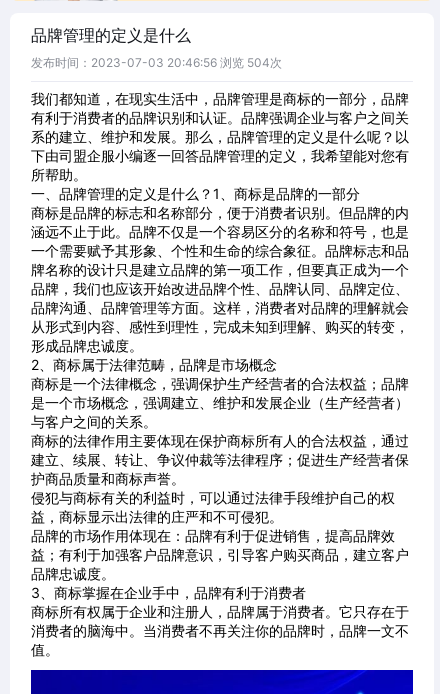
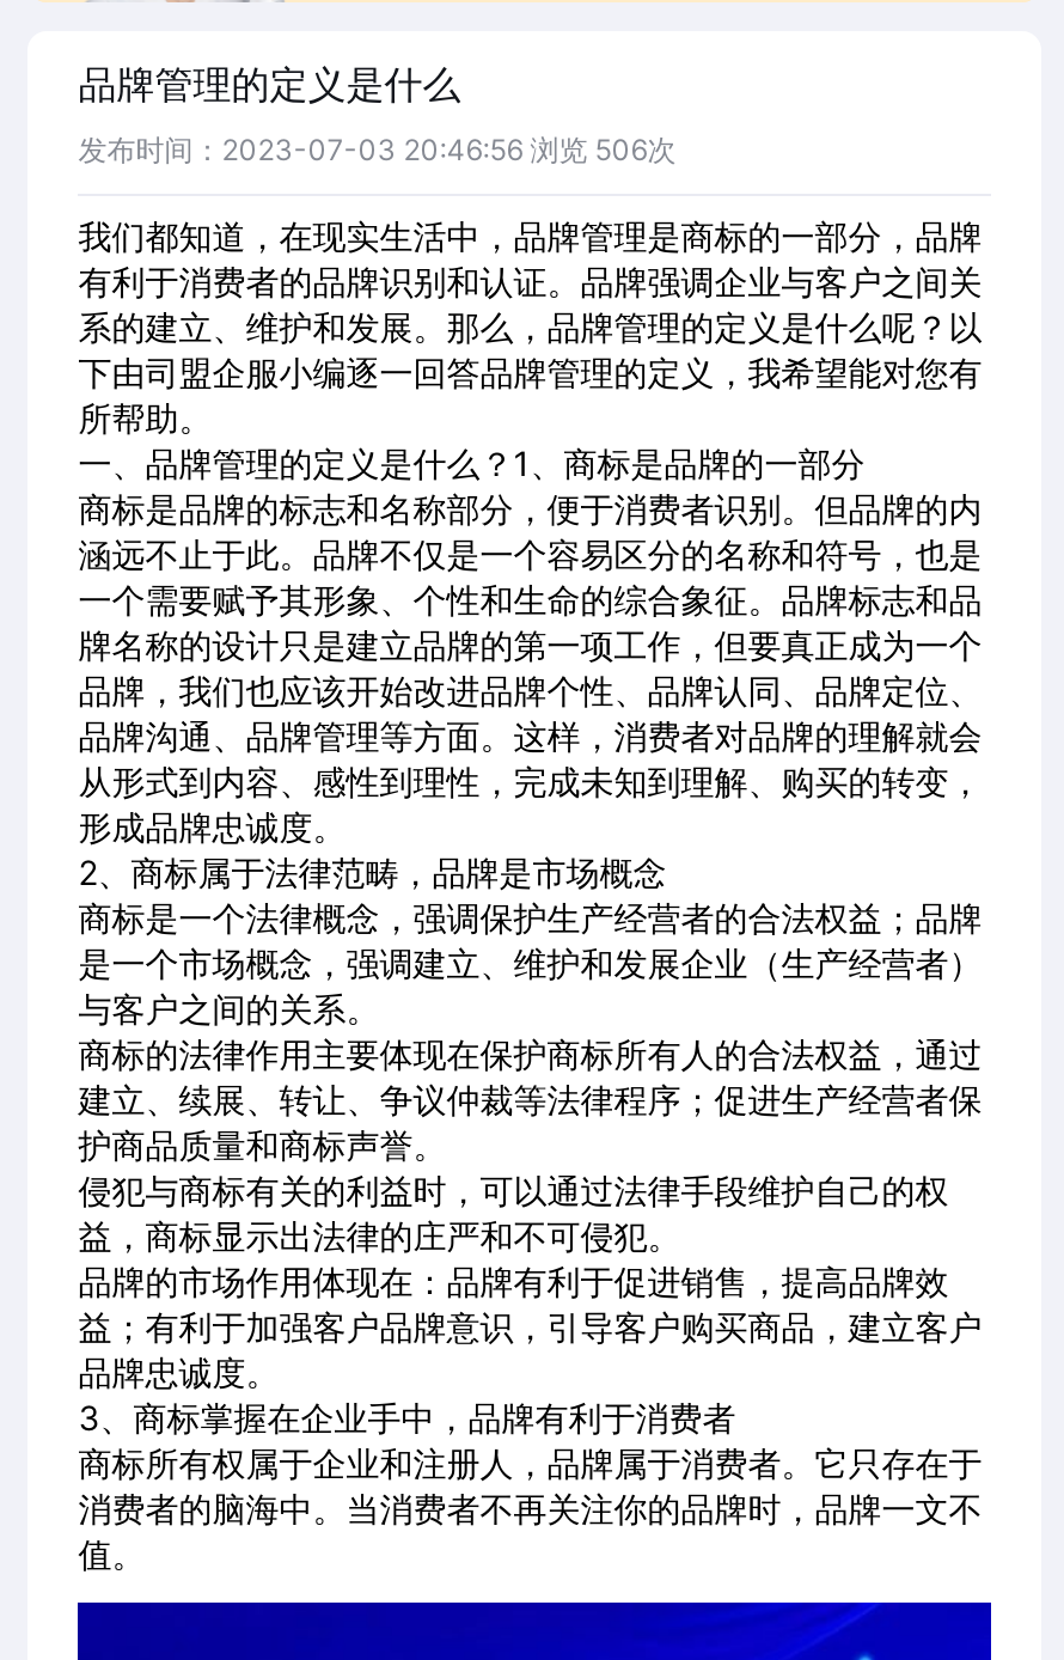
[31,55,282,70] 发布时间：2023-07-03 20:46:56 浏览 504次 -> [78,133,676,169] 发布时间：2023-07-03 20:46:56 浏览 506次

